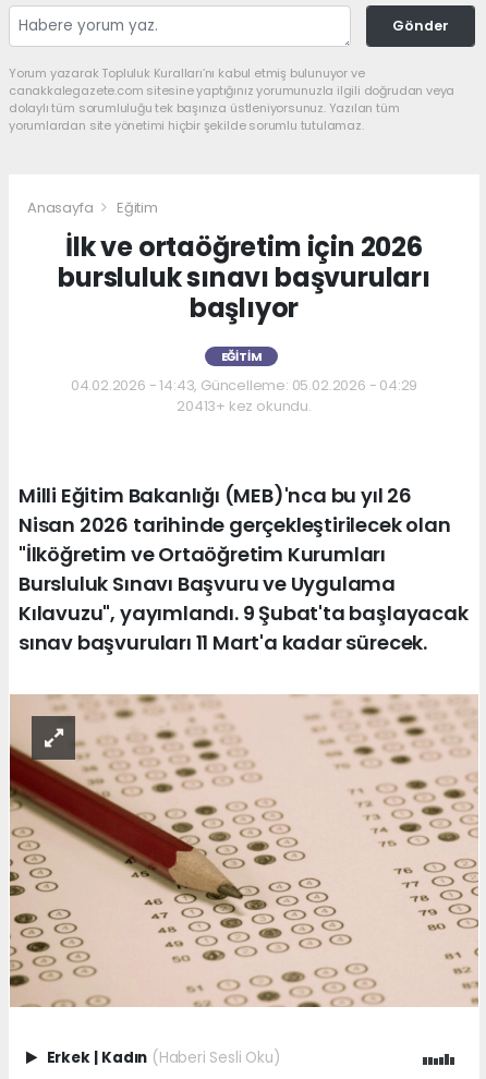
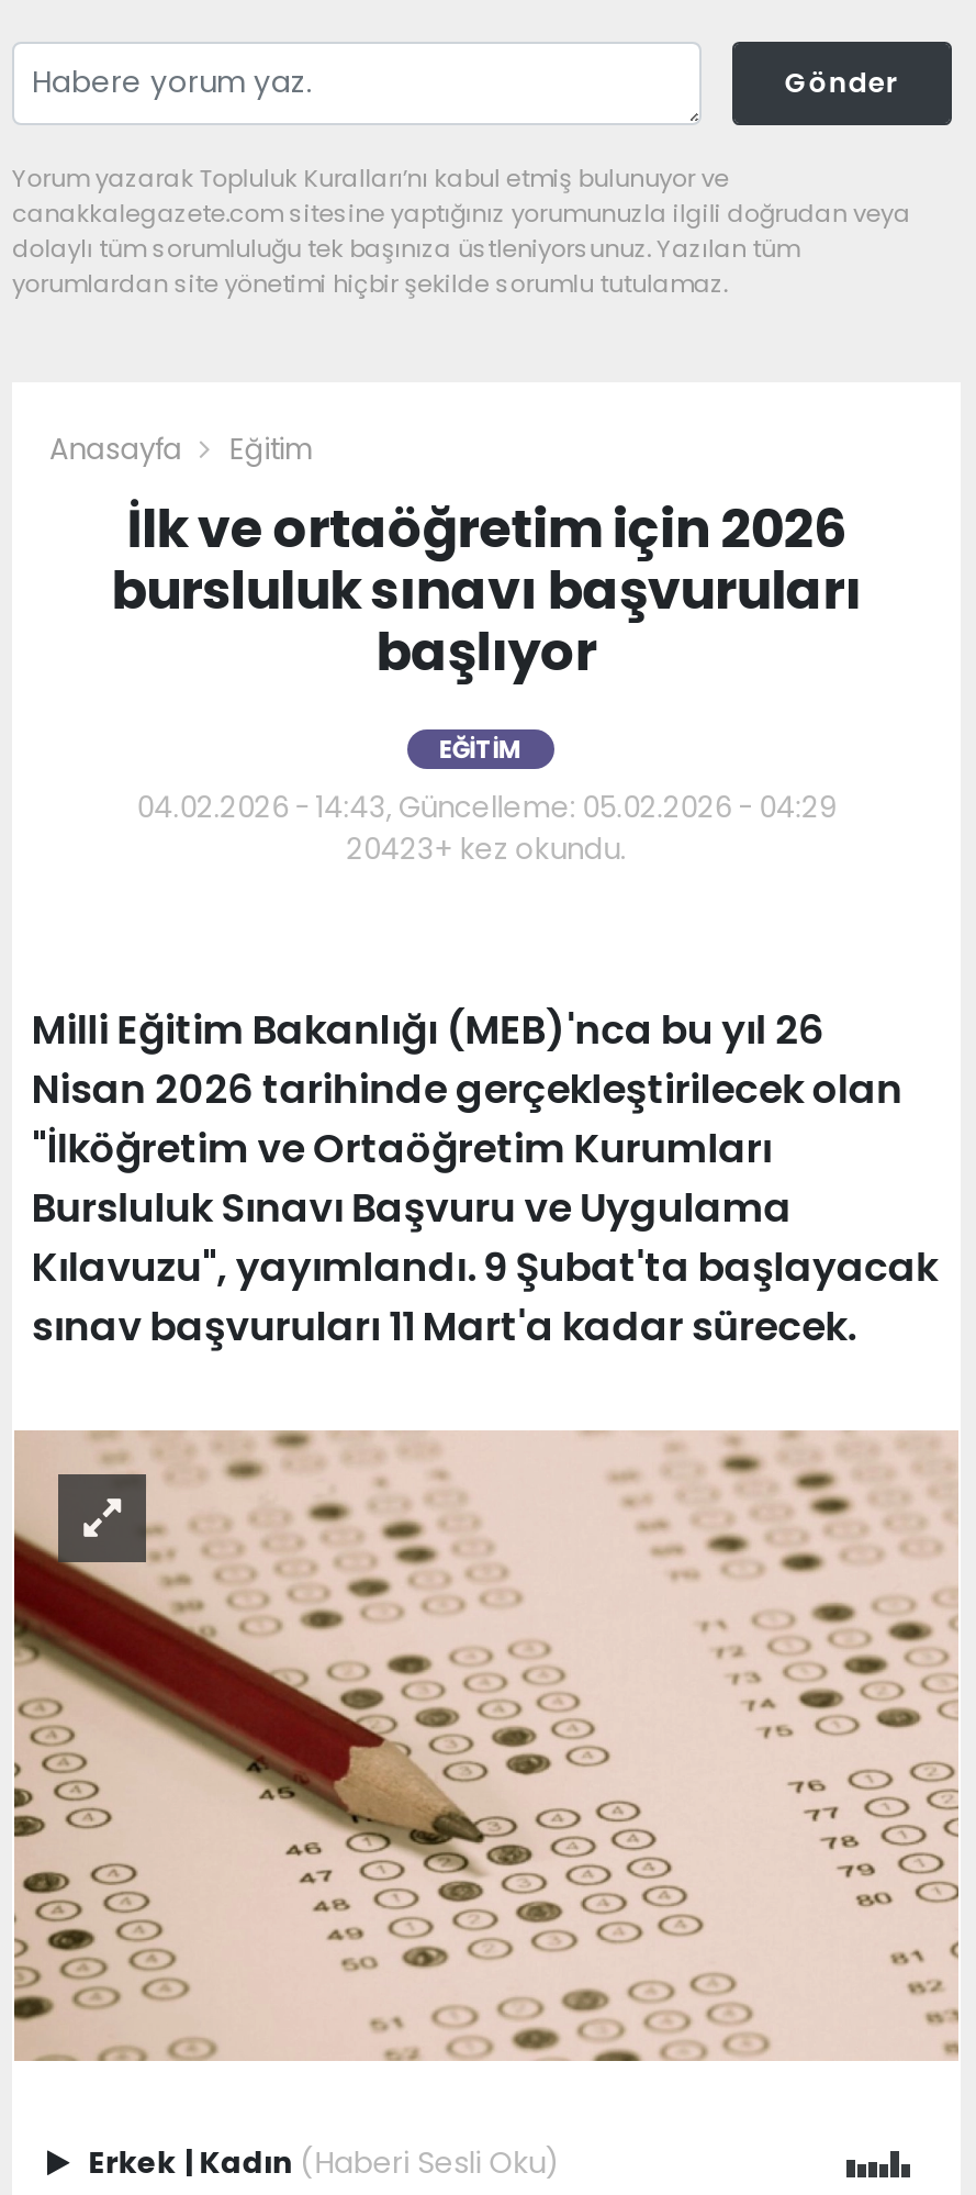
[177,396,311,417] 20413+ kez okundu. -> [346,829,626,871] 20423+ kez okundu.

